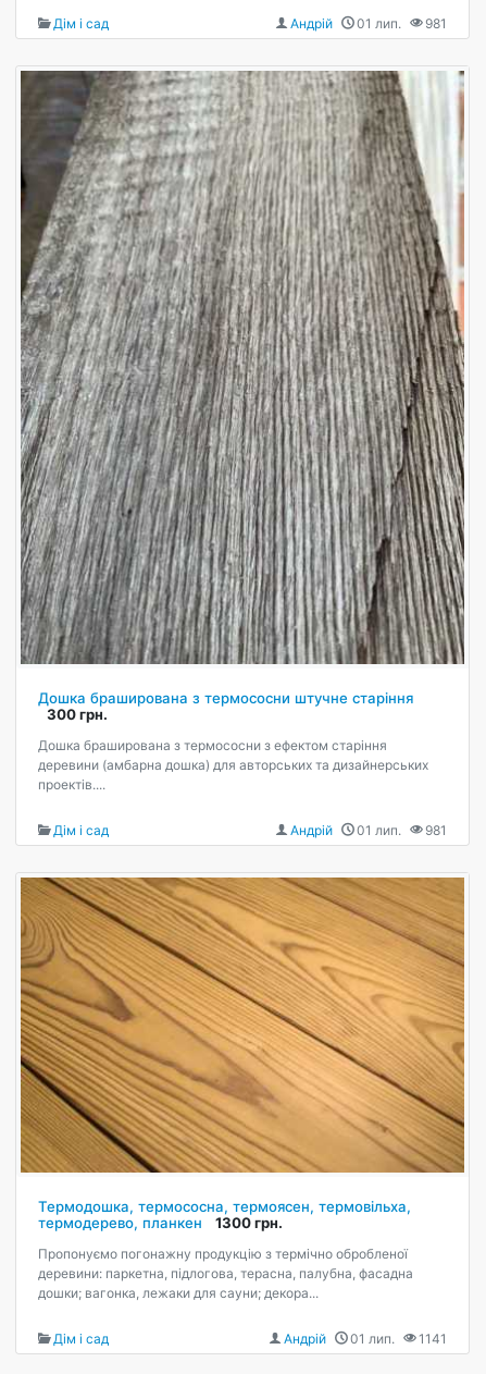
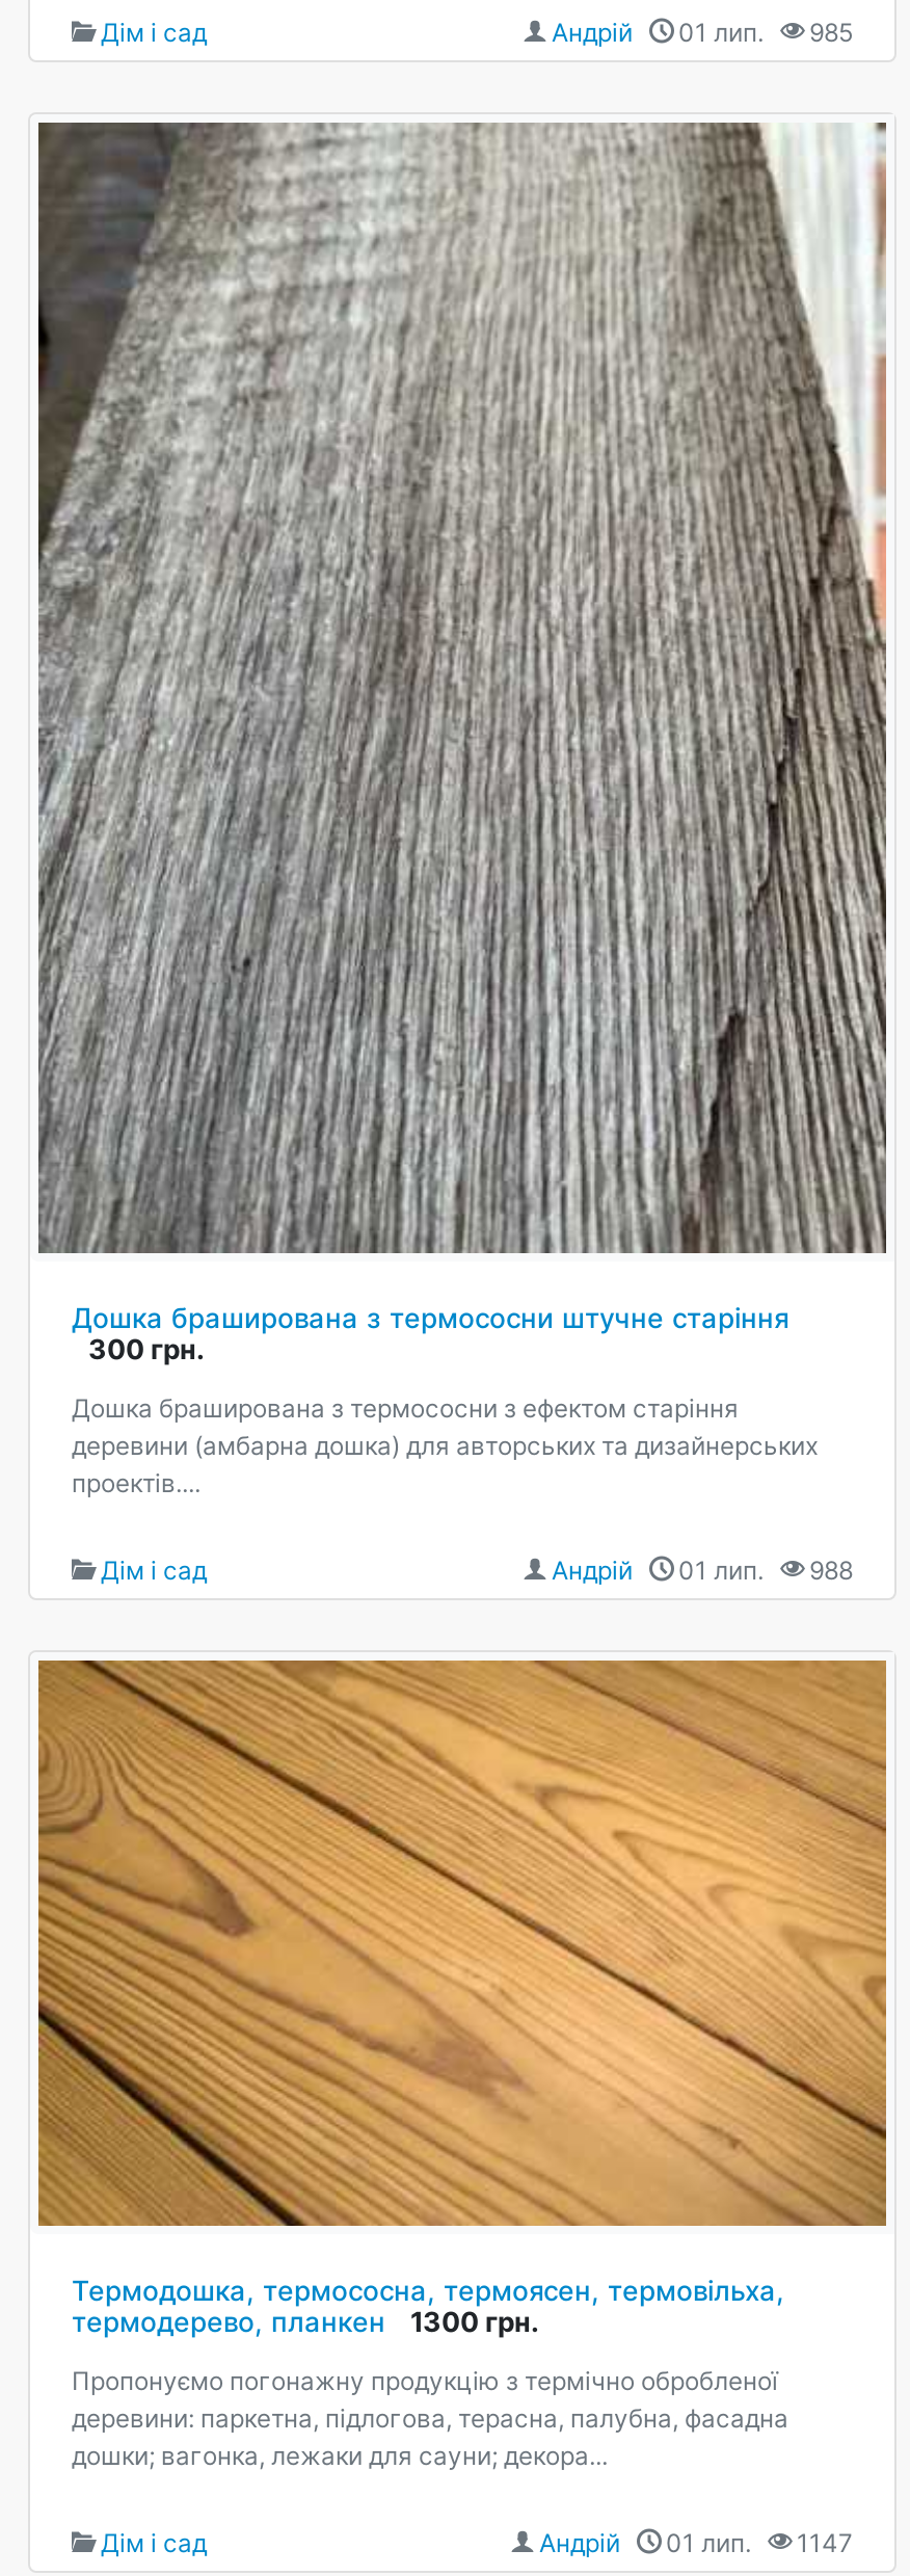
[290,15,447,32] Андрій 01 лип. 981 -> [552,17,853,48] Андрій 01 лип. 985
[290,821,447,838] Андрій 01 лип. 981 -> [552,1556,853,1587] Андрій 01 лип. 988
[284,1331,447,1347] Андрій 01 лип. 1141 -> [539,2528,853,2559] Андрій 01 лип. 1147

